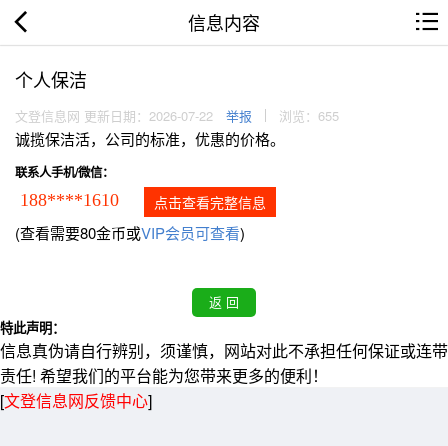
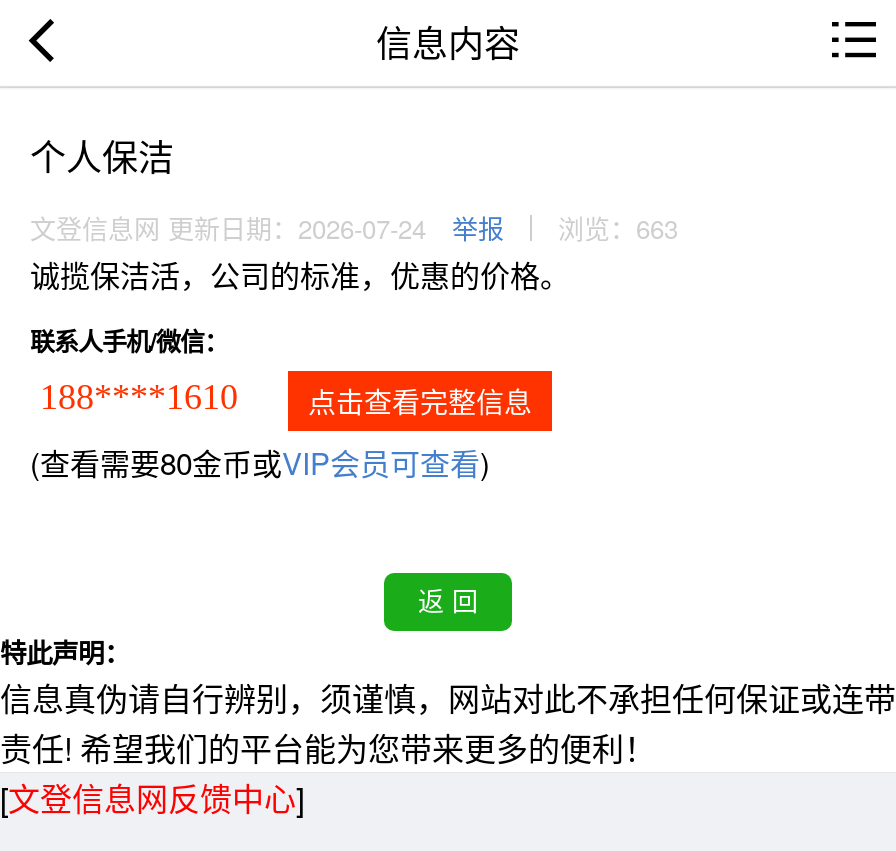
[15,106,213,125] 文登信息网 更新日期：2026-07-22 -> [30,209,426,247] 文登信息网 更新日期：2026-07-24
[279,106,339,125] 浏览：655 -> [558,209,678,247] 浏览：663

